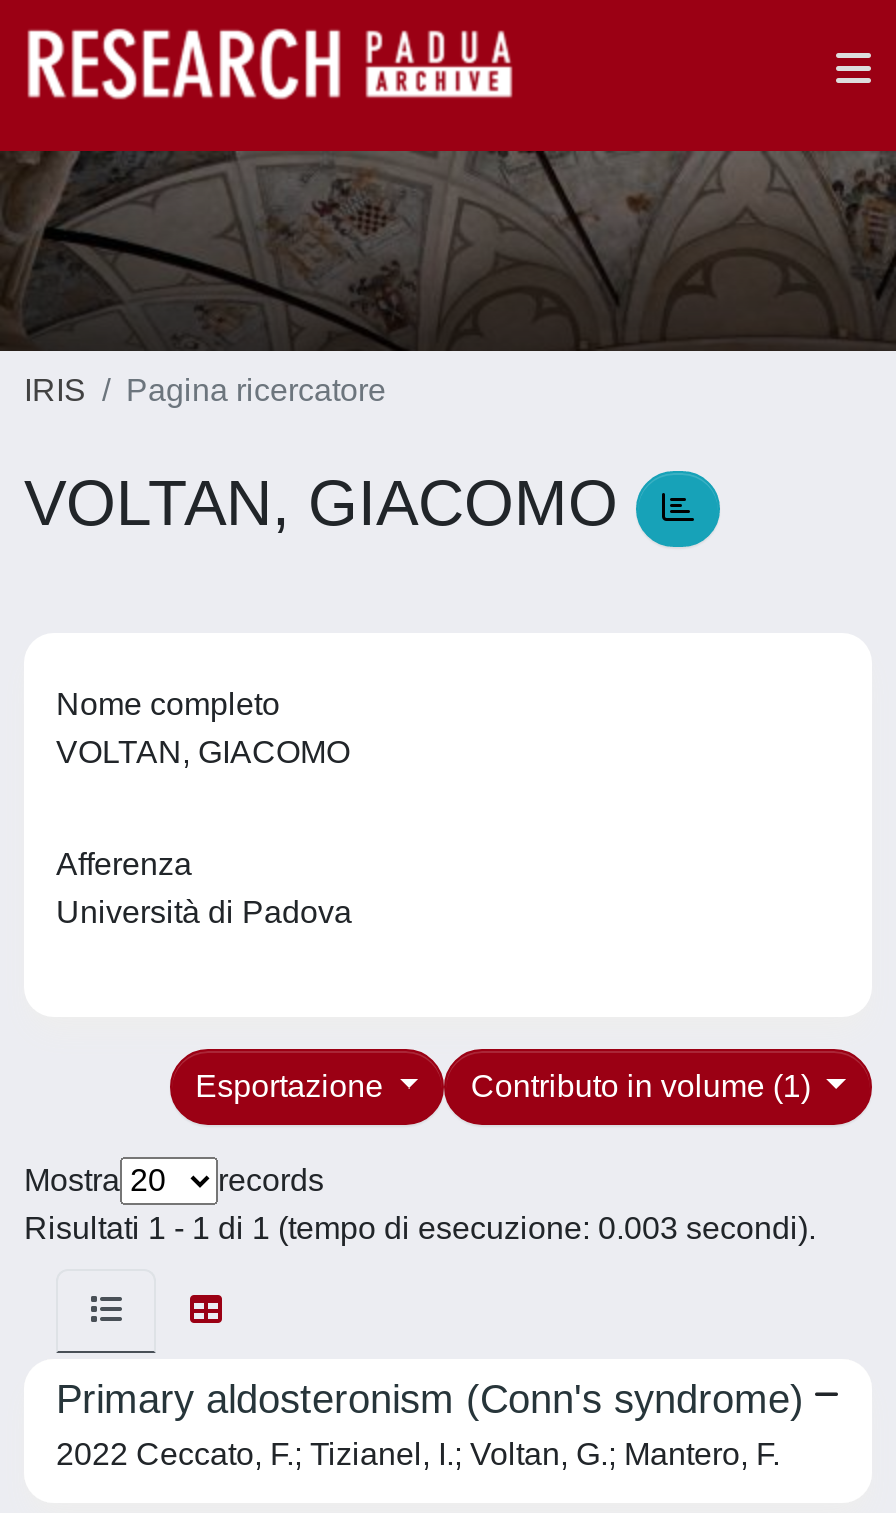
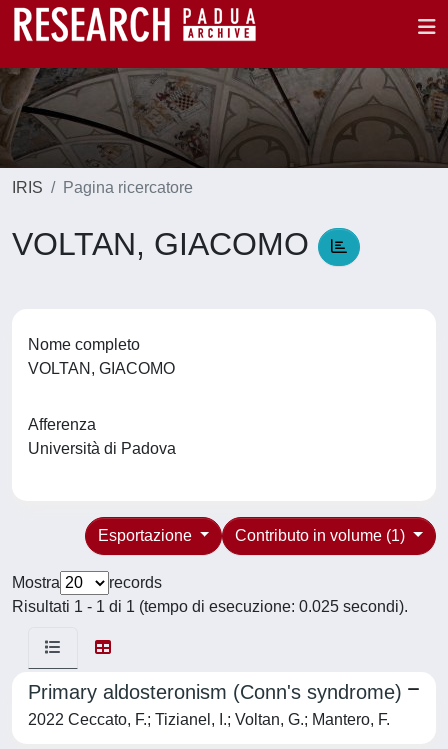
[24,1211,816,1245] Risultati 1 - 1 di 1 (tempo di esecuzione: 0.003 secondi). -> [12,598,408,615] Risultati 1 - 1 di 1 (tempo di esecuzione: 0.025 secondi).

